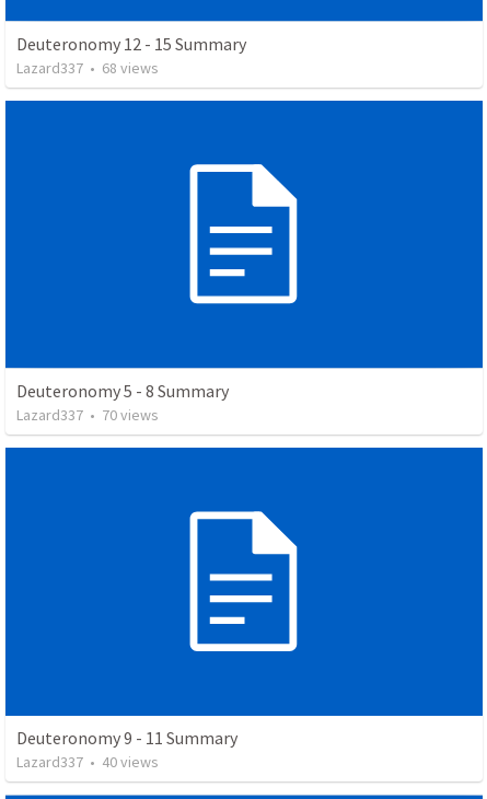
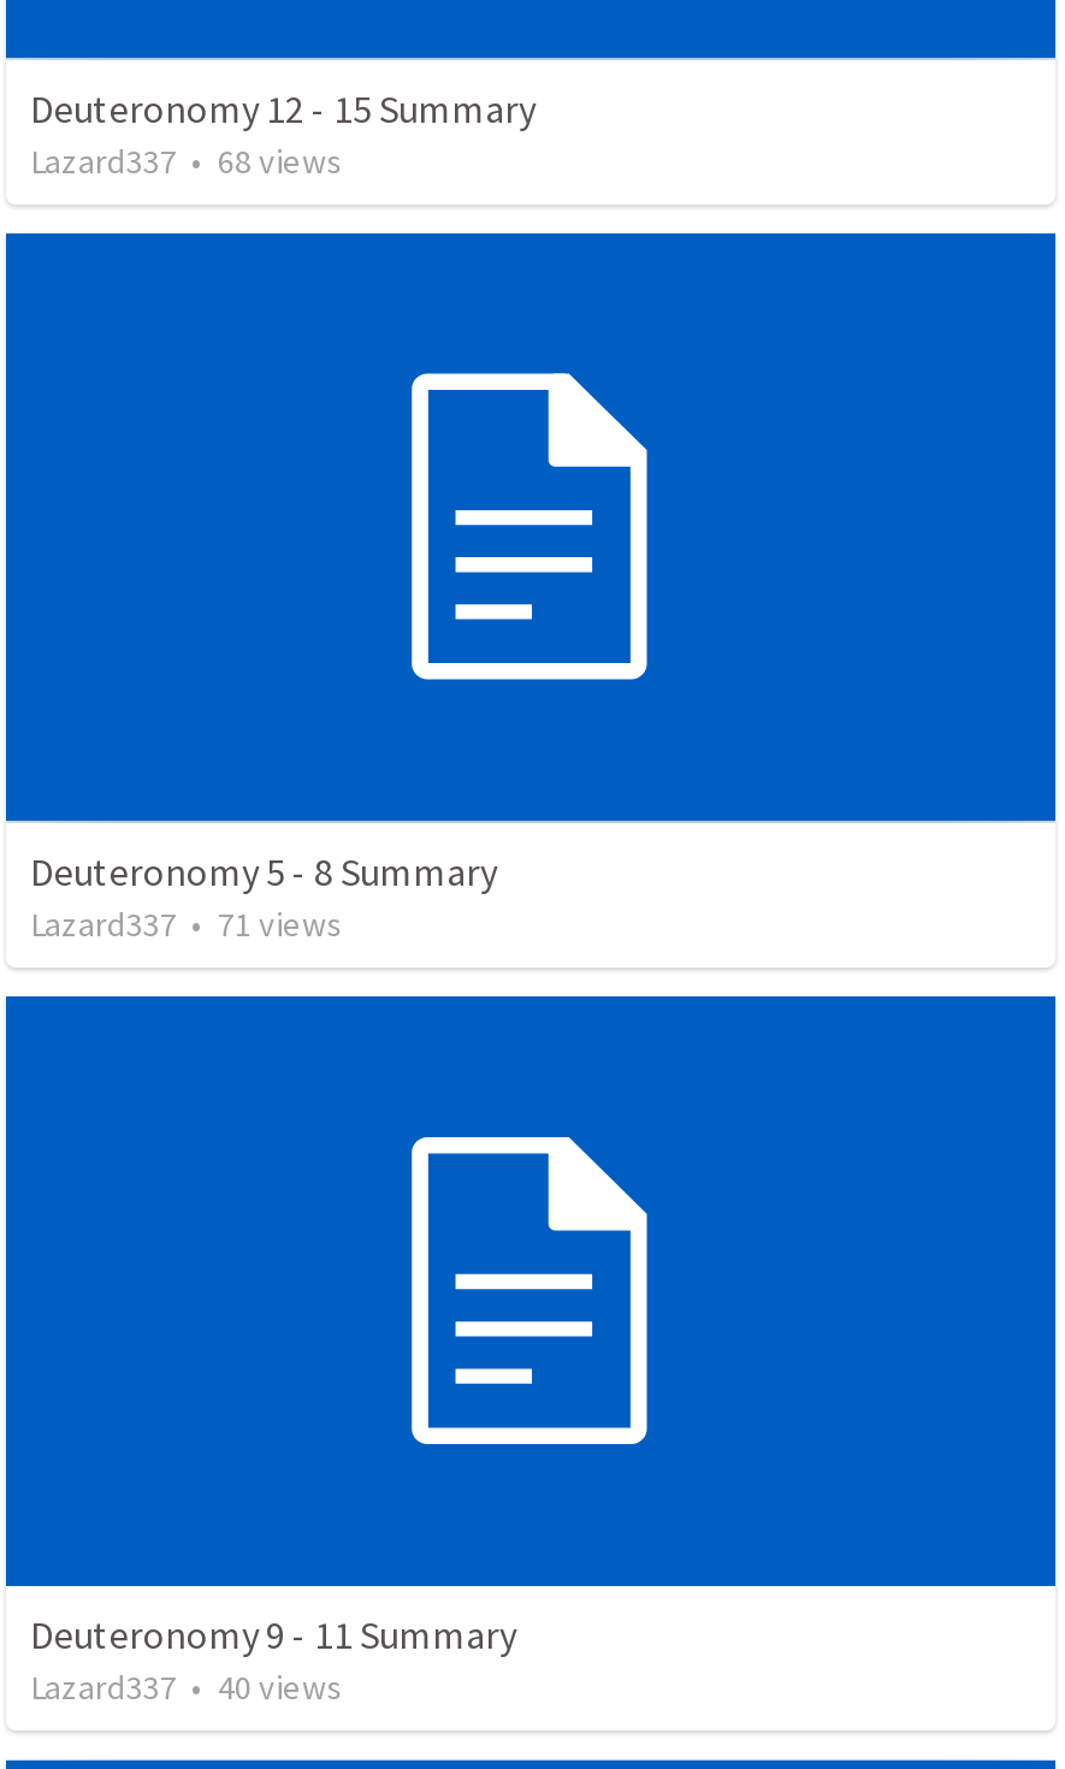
[16,405,159,424] Lazard337 • 70 views -> [30,902,343,945] Lazard337 • 71 views

